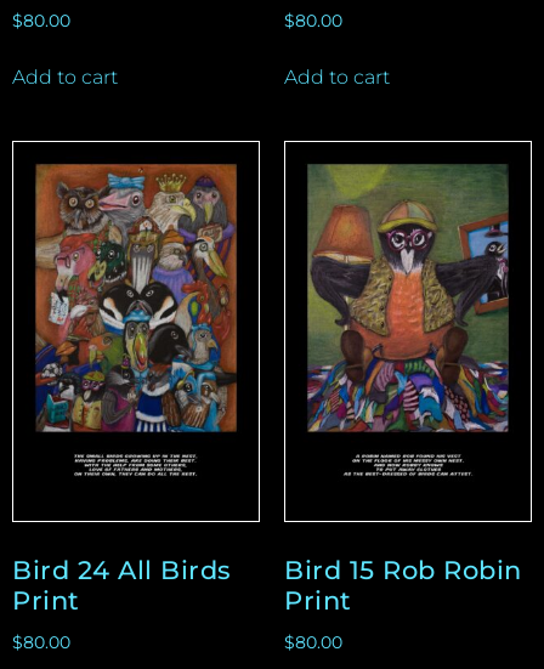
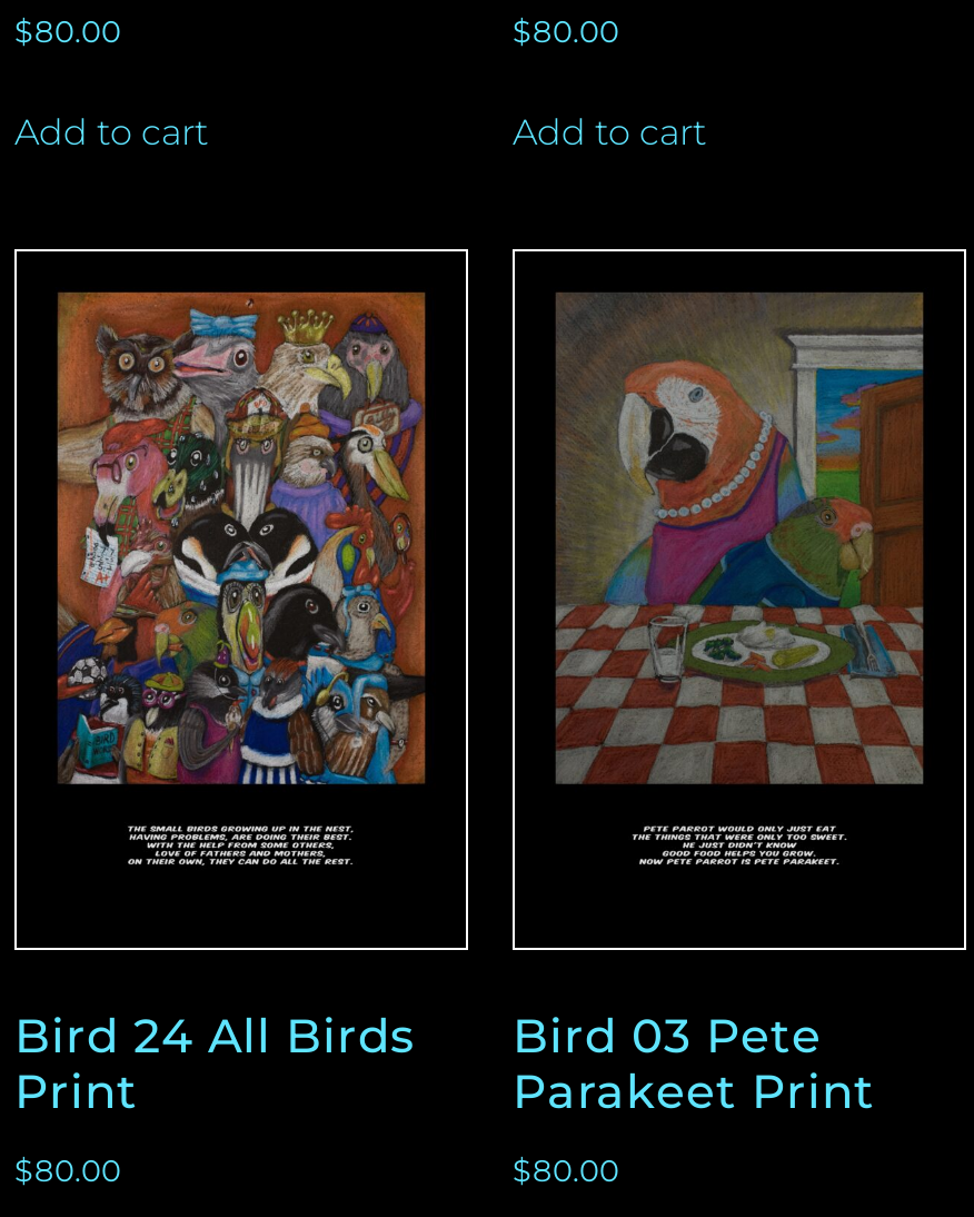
[307,164,510,432] [image] -> [555,293,924,784] [image]
[284,555,522,615] Bird 15 Rob Robin | Print -> [513,1008,875,1119] Bird 03 Pete | Parakeet Print

